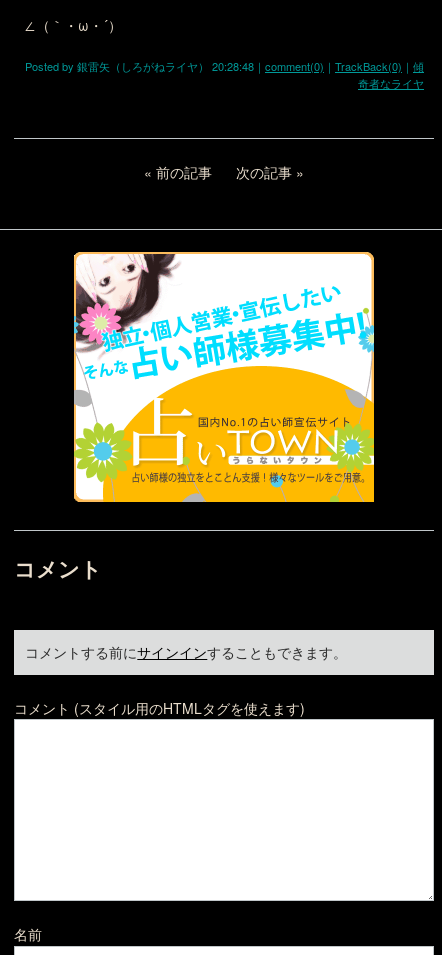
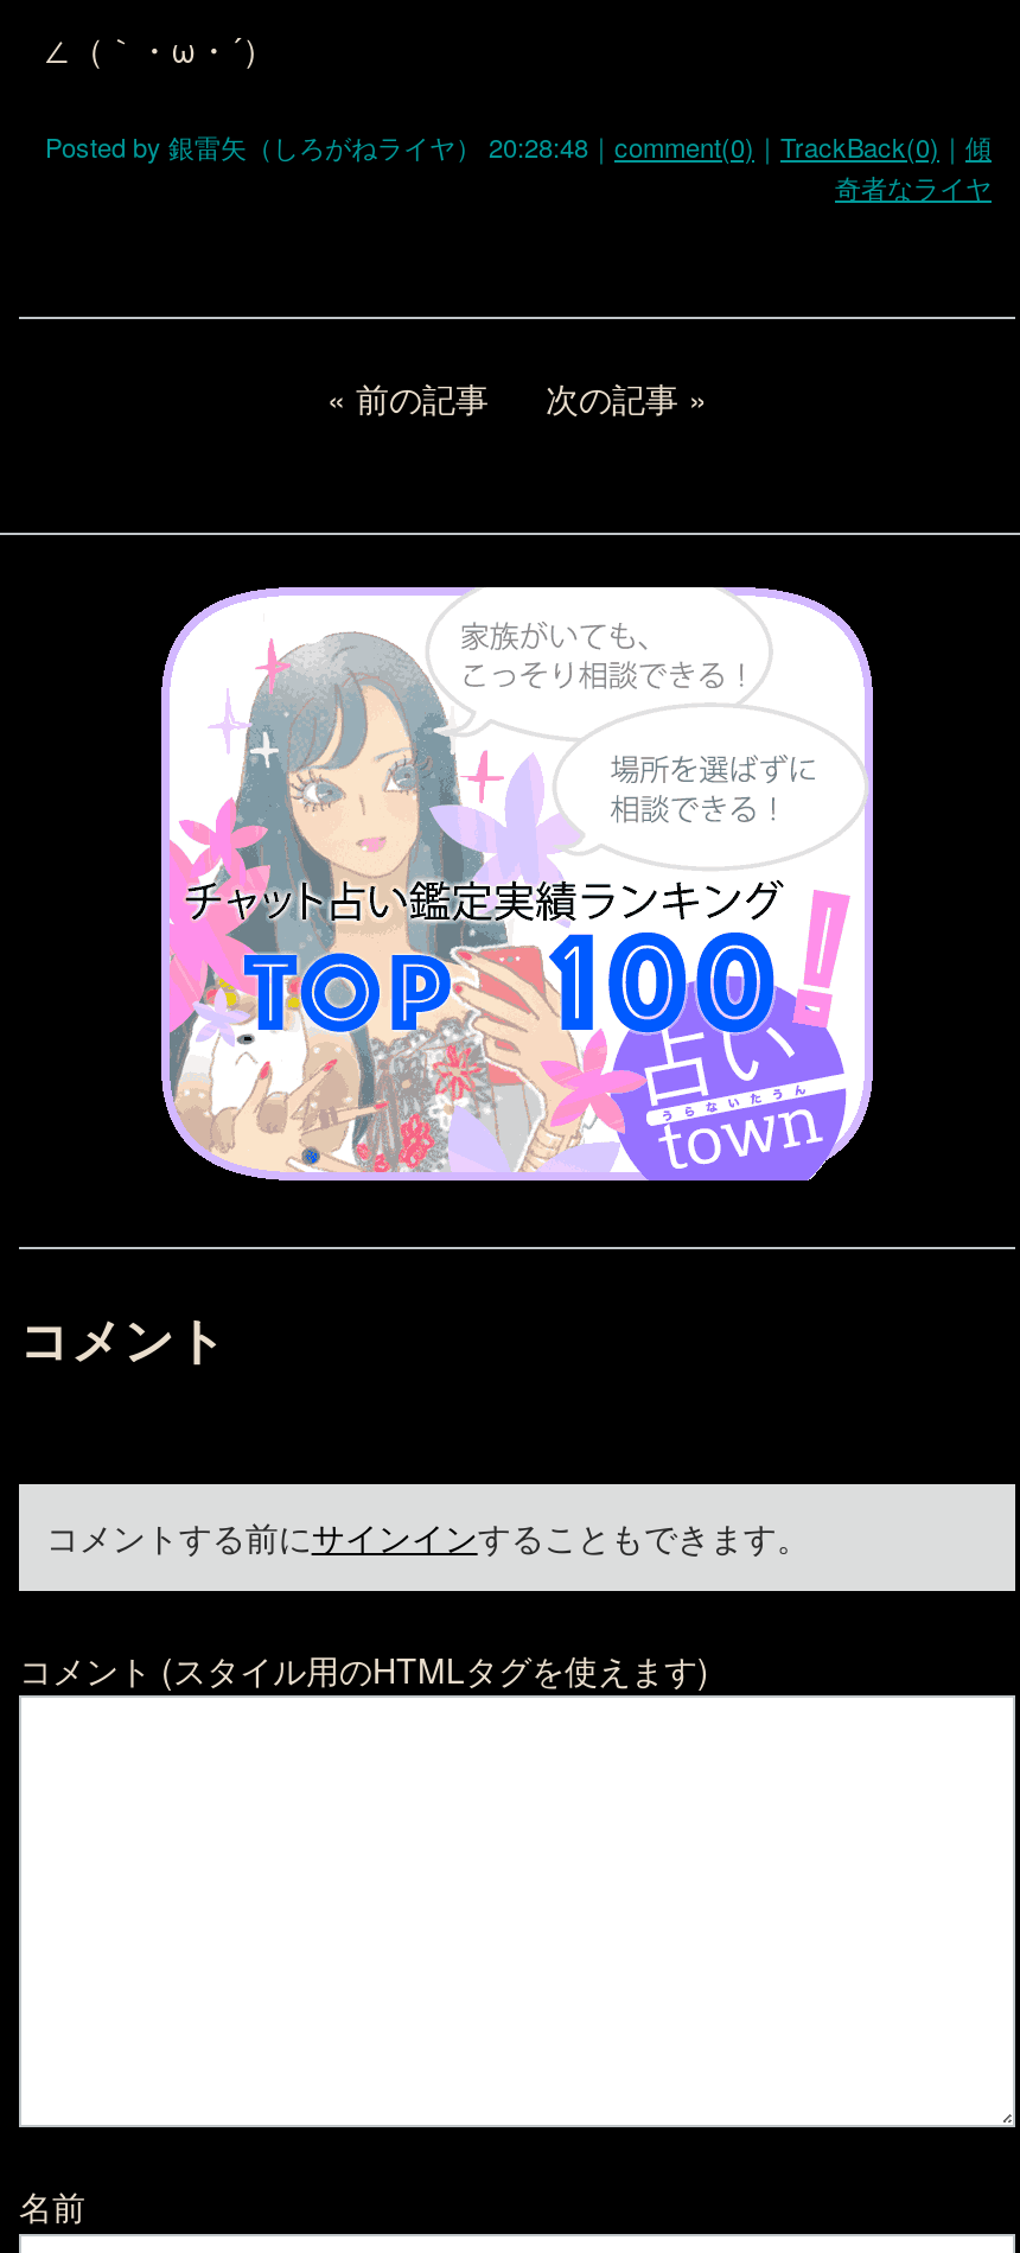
[73,251,375,503] [image] -> [159,585,875,1183] [image]

